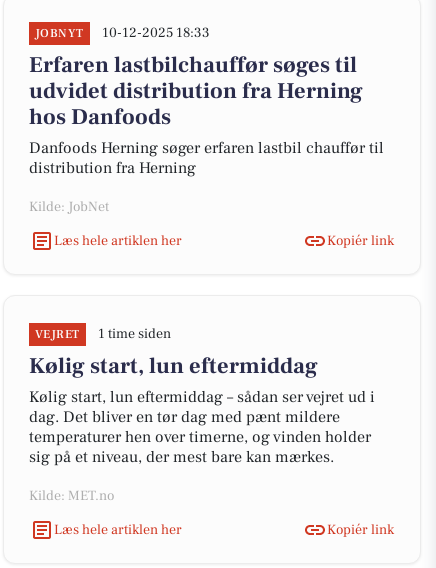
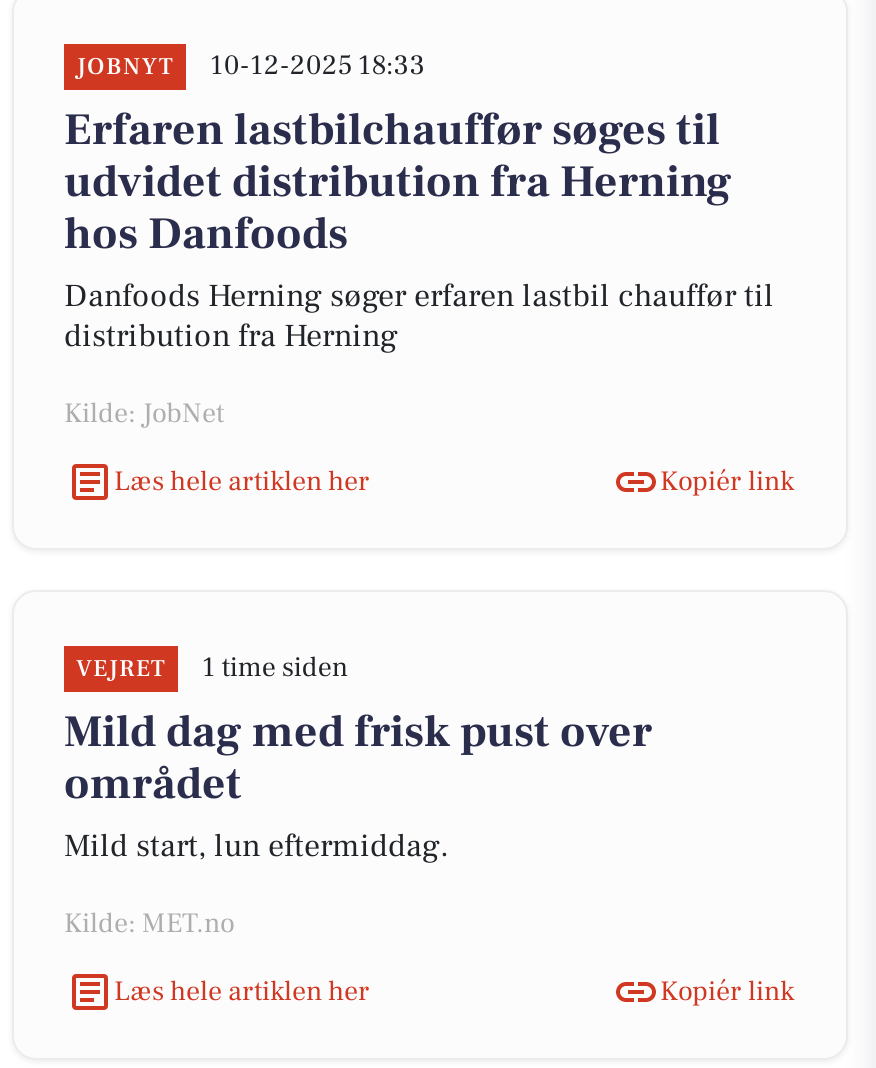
[29,352,375,467] Kølig start, lun eftermiddag | Kølig start, lun eftermiddag – sådan ser vejret ud i | dag. Det bliver en tør dag med pænt mildere | temperaturer hen over timerne, og vinden holder | sig på et niveau, der mest bare kan mærkes. -> [64,704,652,866] Mild dag med frisk pust over | området | Mild start, lun eftermiddag.

